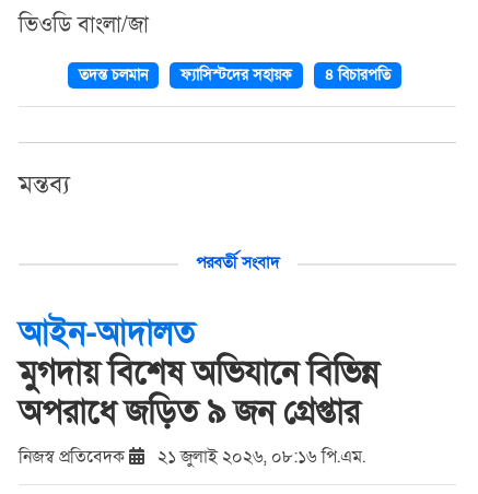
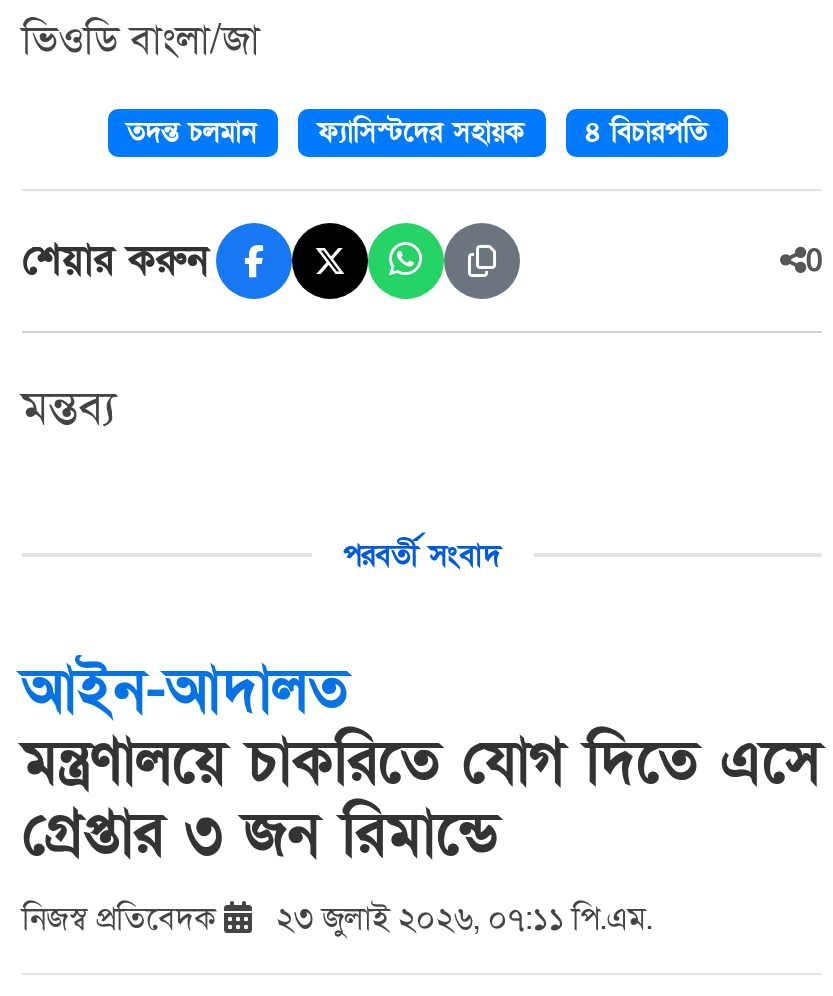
none -> [22,221,822,301] [image] | শেয়ার করুন | 0
[19,351,378,434] মুগদায় বিশেষ অভিযানে বিভিন্ন | অপরাধে জড়িত ৯ জন গ্রেপ্তার -> [22,722,822,874] মন্ত্রণালয়ে চাকরিতে যোগ দিতে এসে | গ্রেপ্তার ৩ জন রিমান্ডে
[19,444,365,468] নিজস্ব প্রতিবেদক ২১ জুলাই ২০২৬, ০৮:১৬ পি.এম. -> [22,896,652,940] নিজস্ব প্রতিবেদক ২৩ জুলাই ২০২৬, ০৭:১১ পি.এম.

